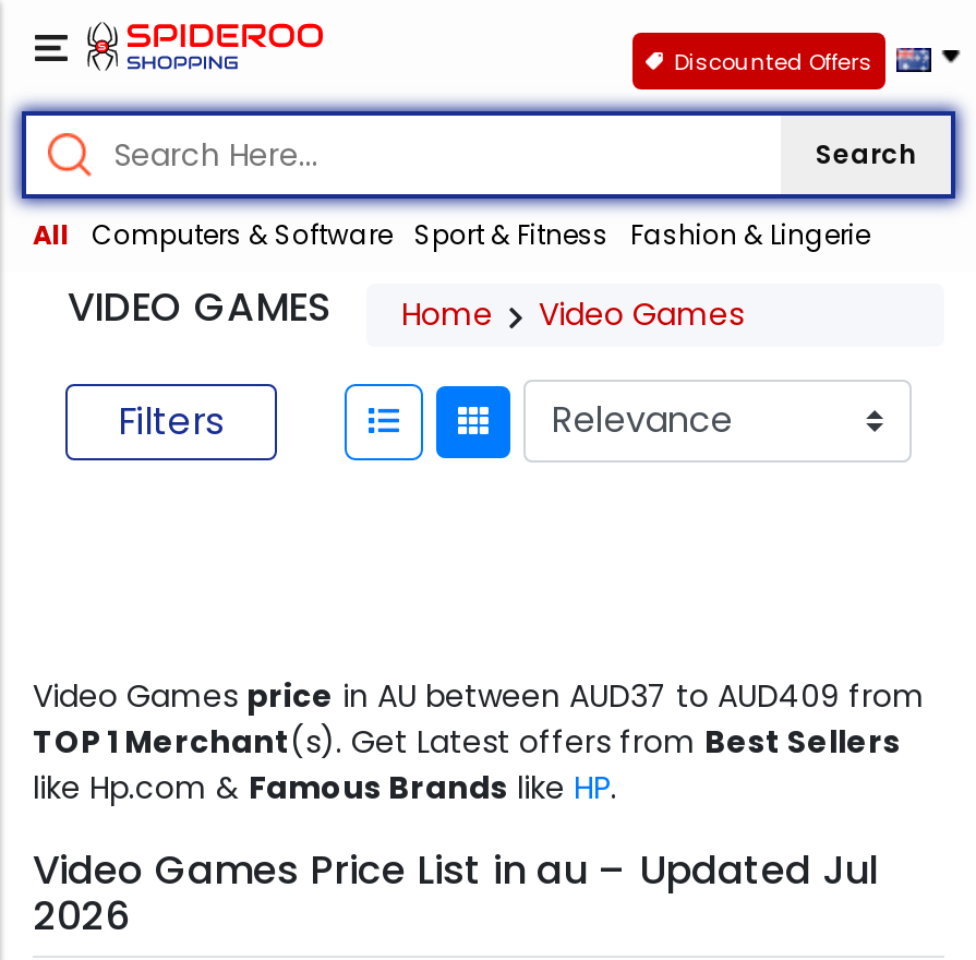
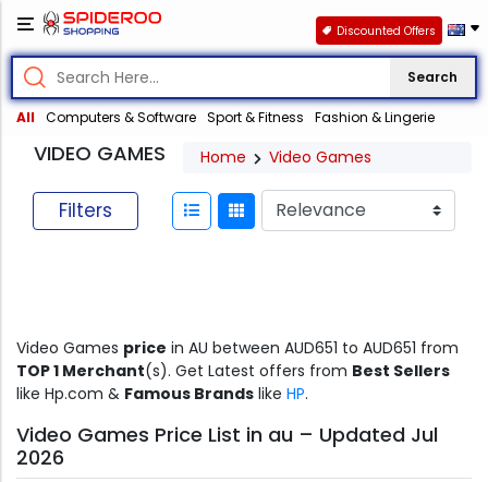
[33,675,925,718] Video Games price in AU between AUD37 to AUD409 from -> [16,337,459,359] Video Games price in AU between AUD651 to AUD651 from

